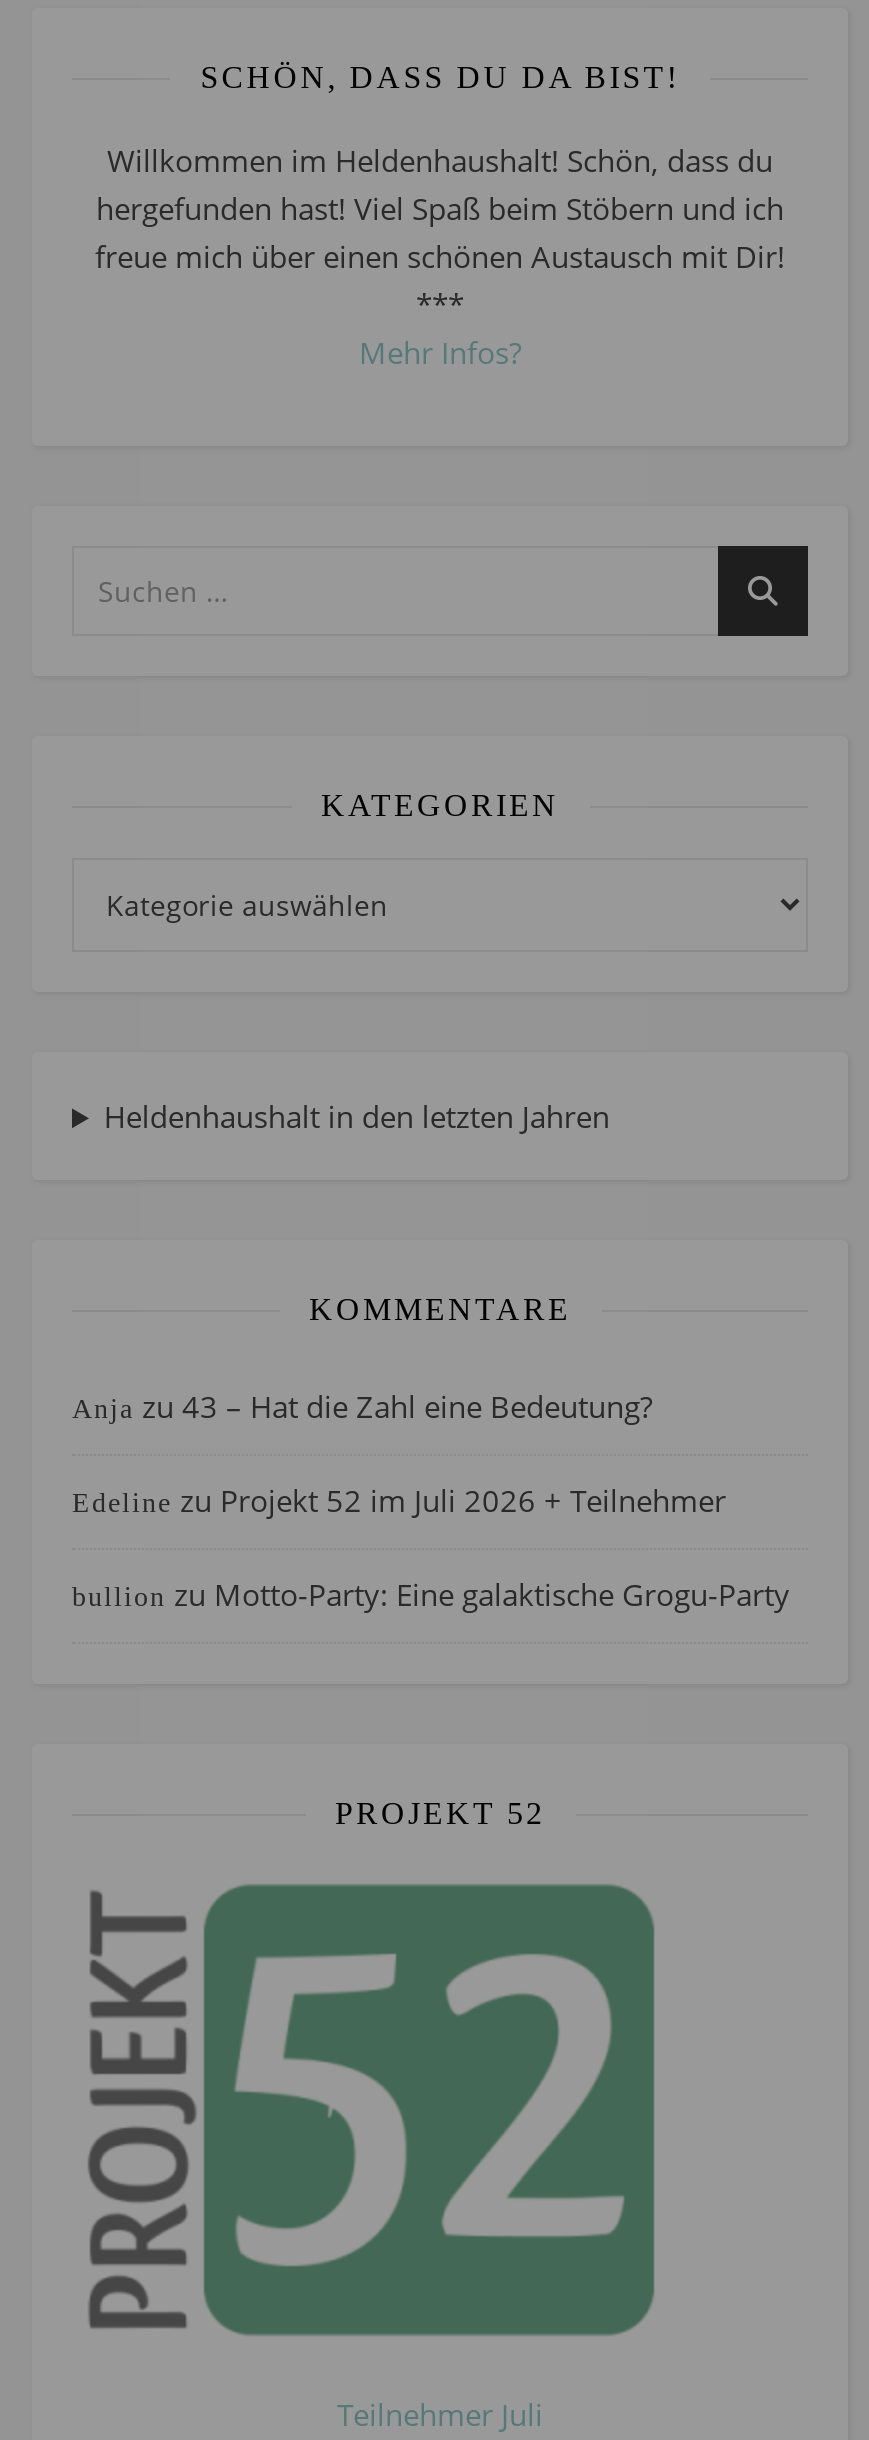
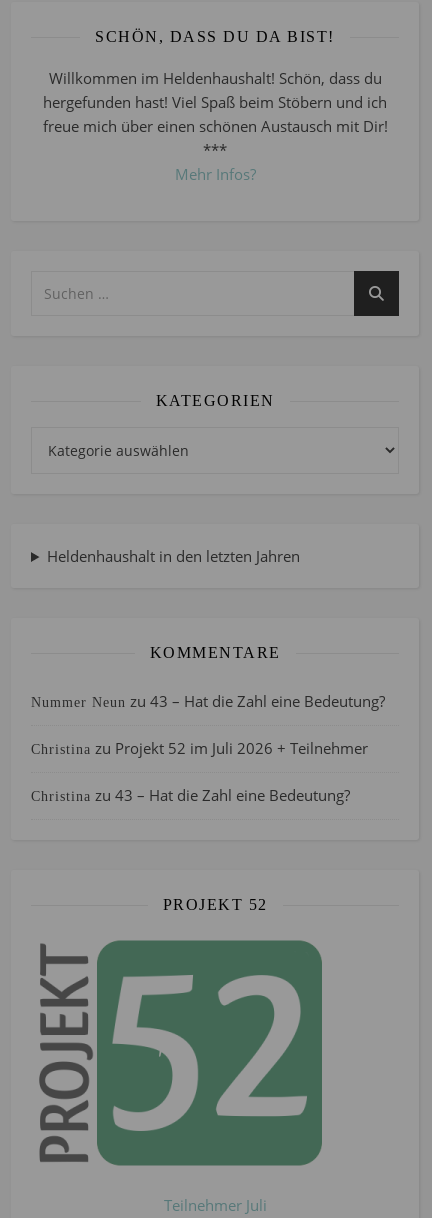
[72,1386,652,1426] Anja zu 43 – Hat die Zahl eine Bedeutung? -> [31,691,385,711] Nummer Neun zu 43 – Hat die Zahl eine Bedeutung?
[72,1480,726,1520] Edeline zu Projekt 52 im Juli 2026 + Teilnehmer -> [31,738,368,758] Christina zu Projekt 52 im Juli 2026 + Teilnehmer
[72,1574,790,1614] bullion zu Motto-Party: Eine galaktische Grogu-Party -> [31,785,350,805] Christina zu 43 – Hat die Zahl eine Bedeutung?

